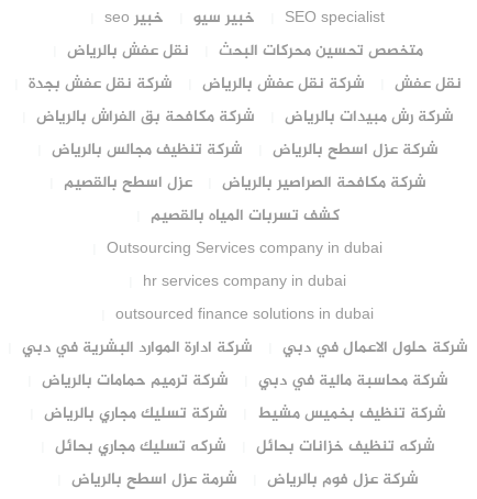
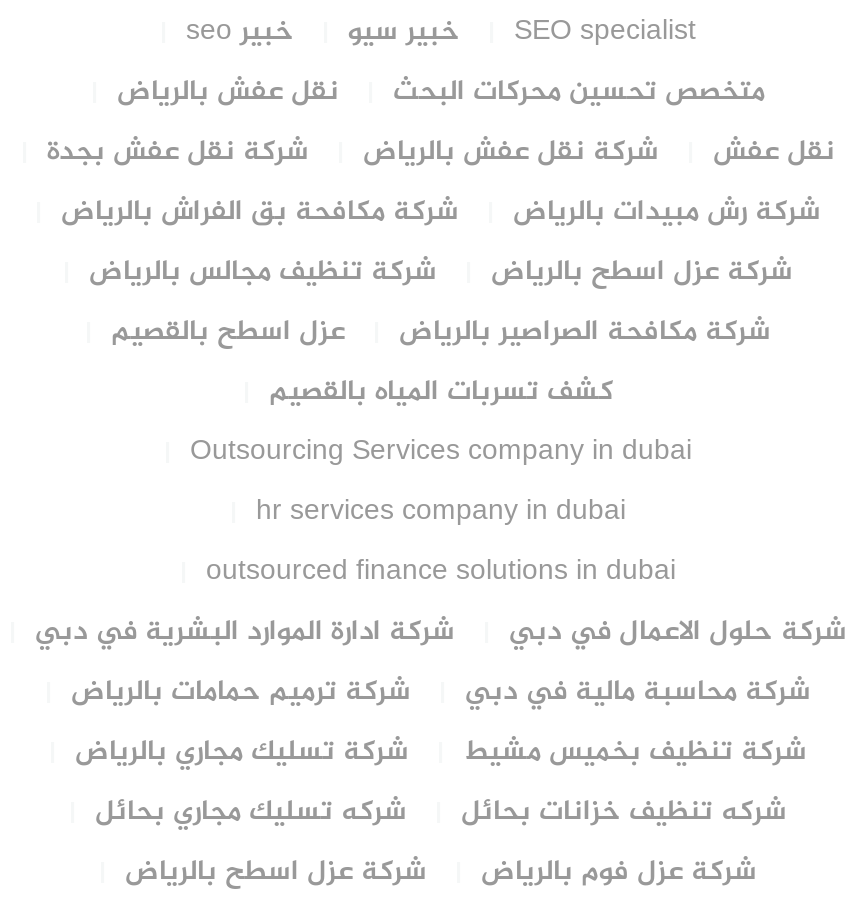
[71,468,237,493] شرمة عزل اسطح بالرياض -> [125,850,427,896] شركة عزل اسطح بالرياض

